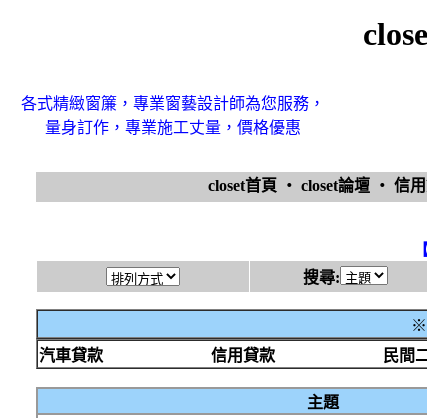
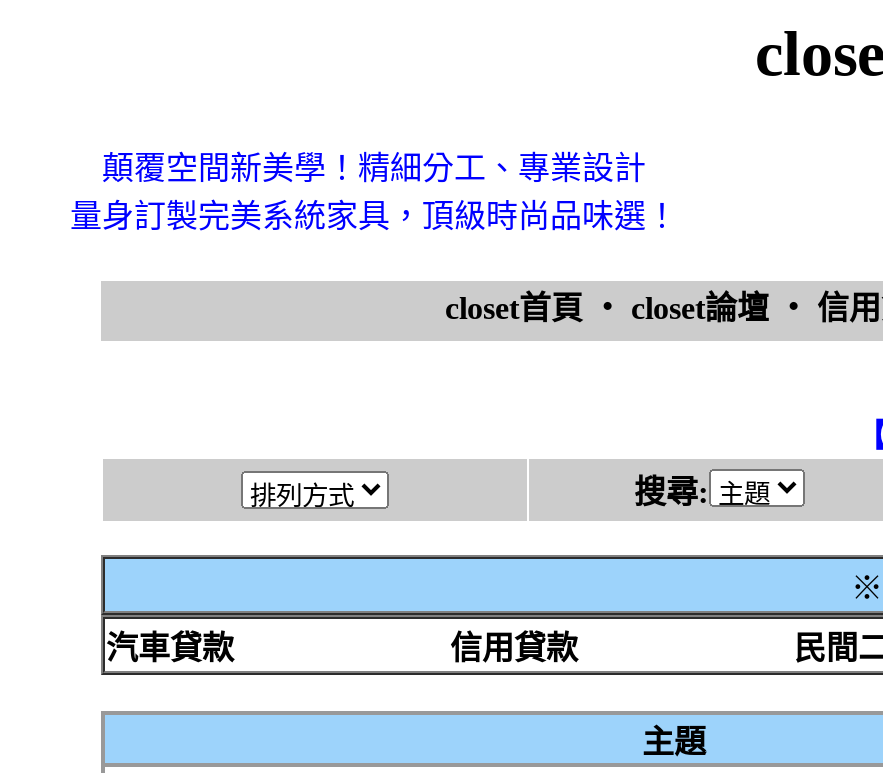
[20,95,324,136] 各式精緻窗簾，專業窗藝設計師為您服務， | 量身訂作，專業施工丈量，價格優惠 -> [70,151,678,233] 顛覆空間新美學！精細分工、專業設計 | 量身訂製完美系統家具，頂級時尚品味選！

